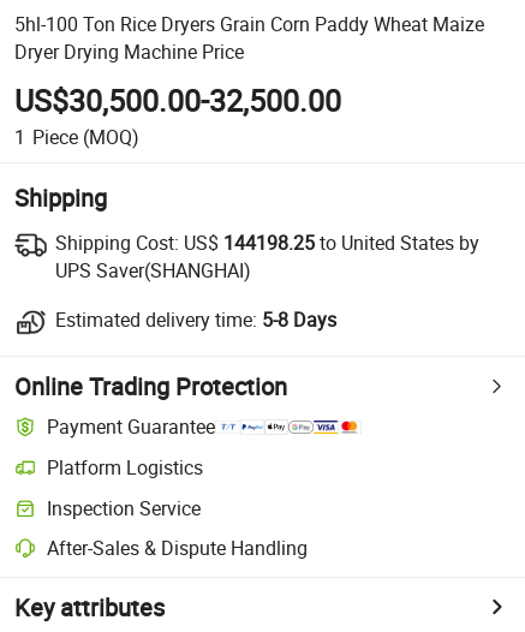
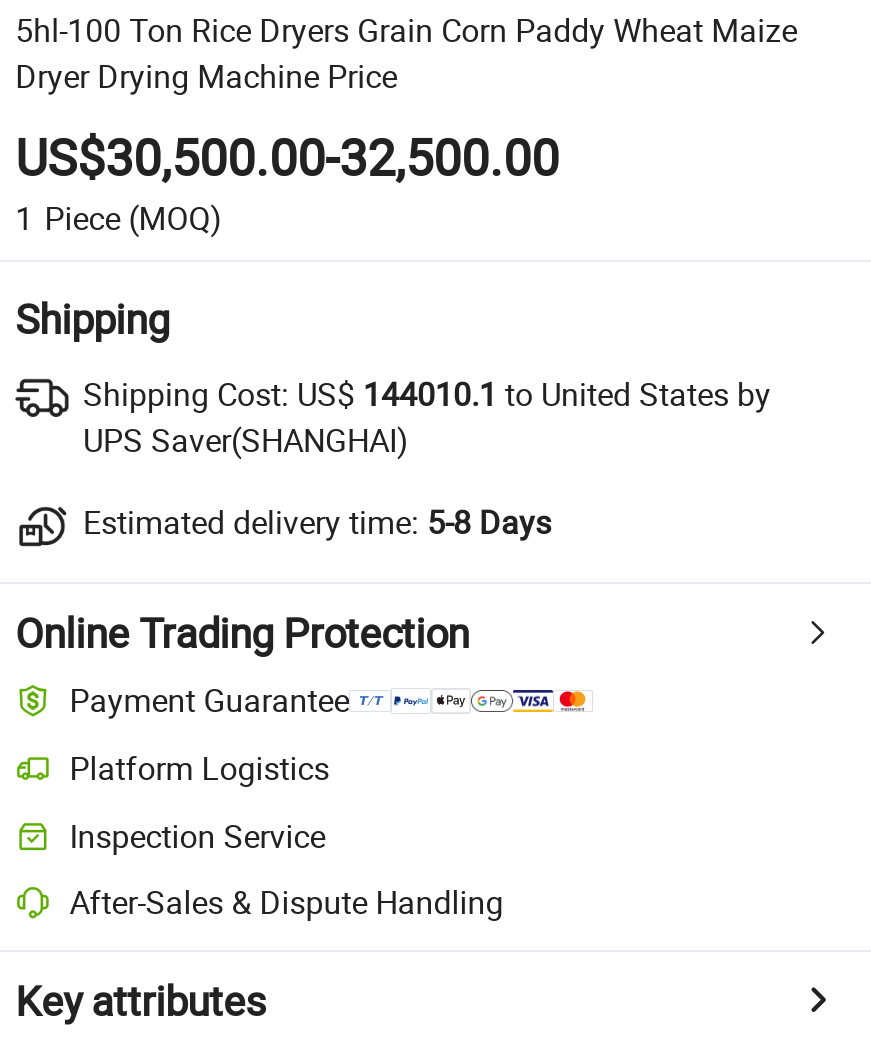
[55,229,479,256] Shipping Cost: US$144198.25 to United States by -> [83,372,771,416] Shipping Cost: US$144010.1 to United States by

